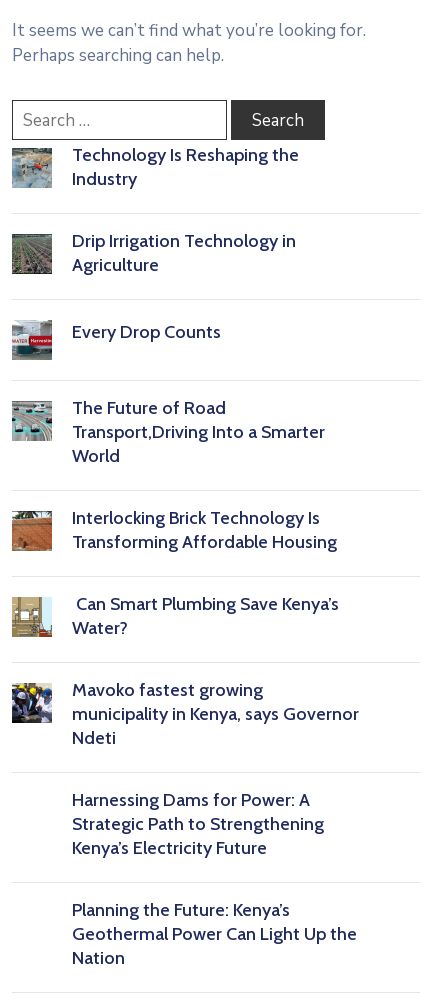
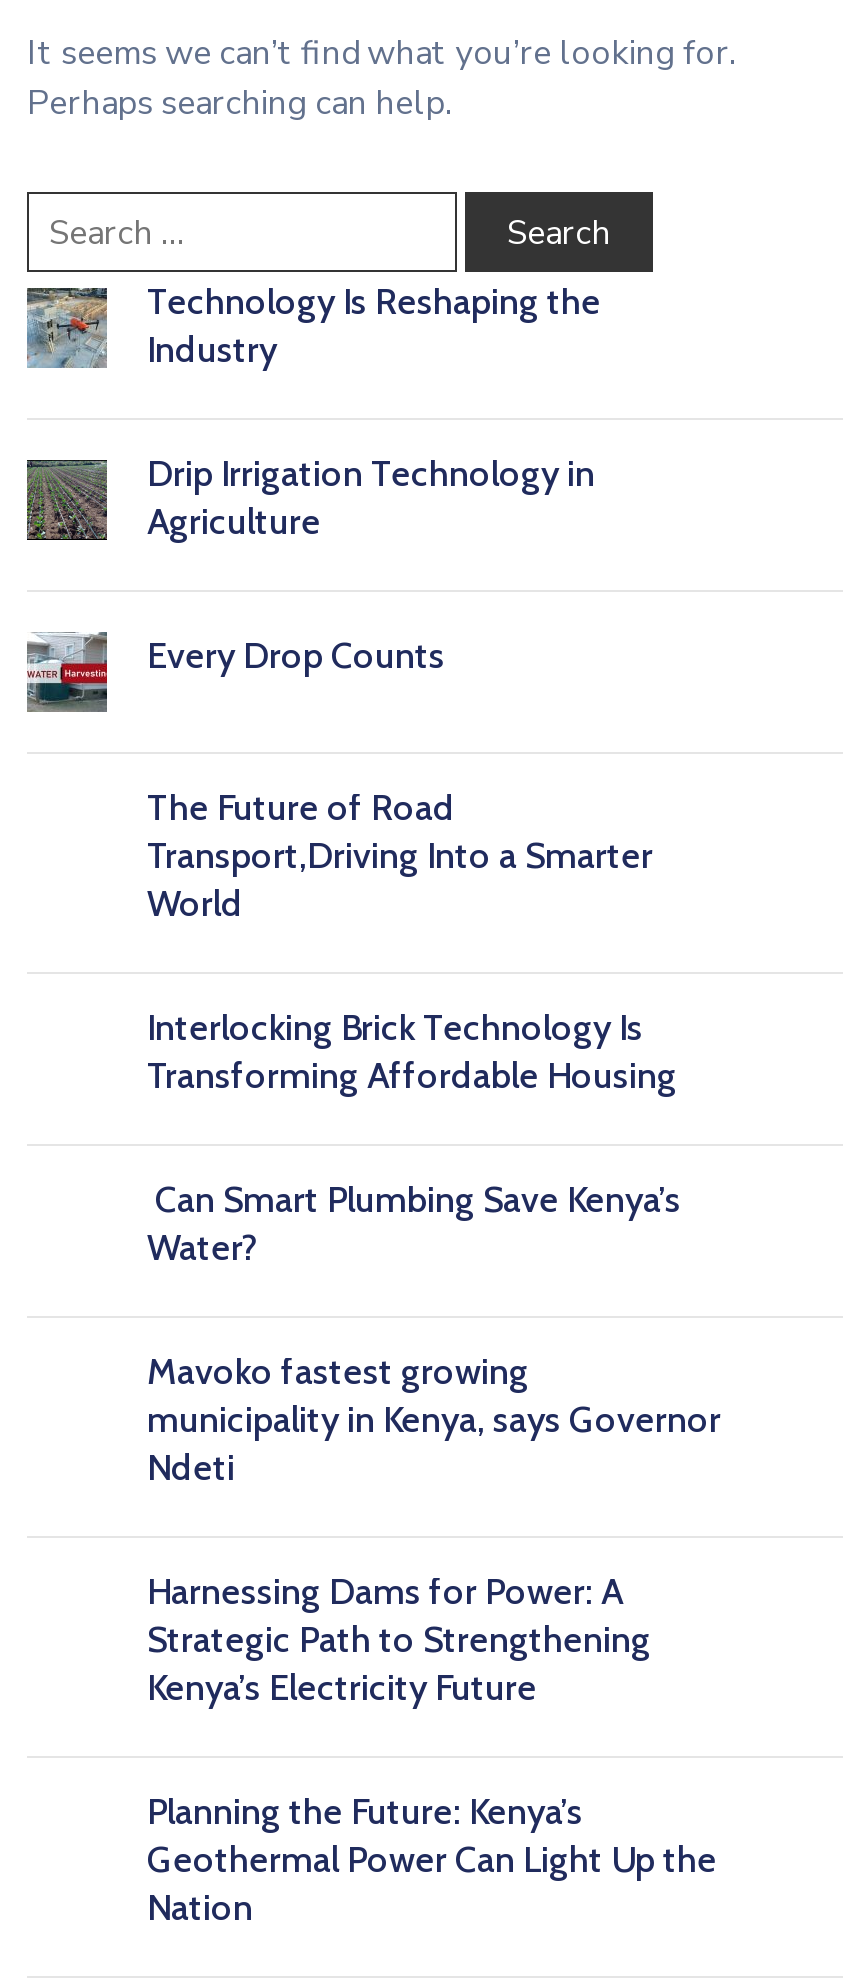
[11,400,53,442] [image] -> none
[11,510,53,552] [image] -> none
[11,596,53,638] [image] -> none
[11,682,53,724] [image] -> none

